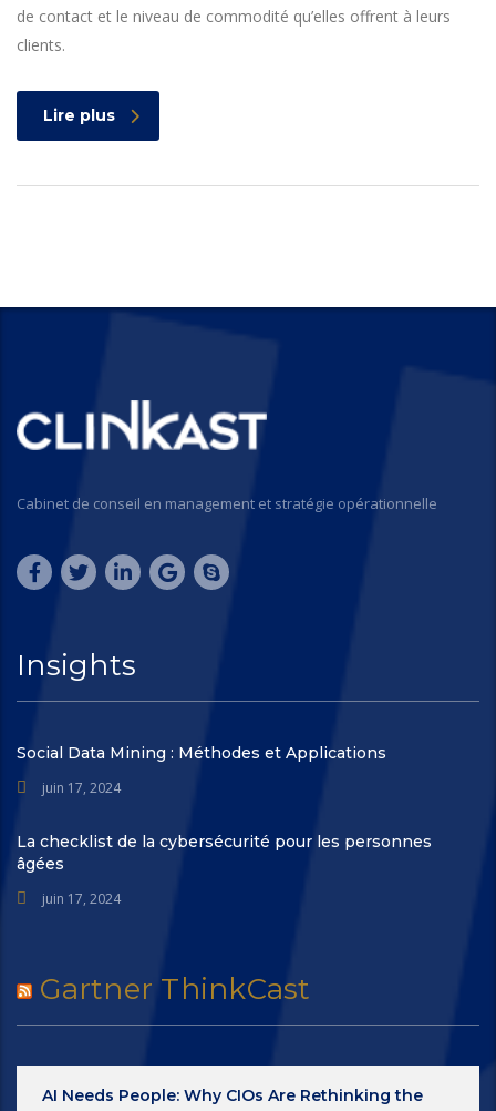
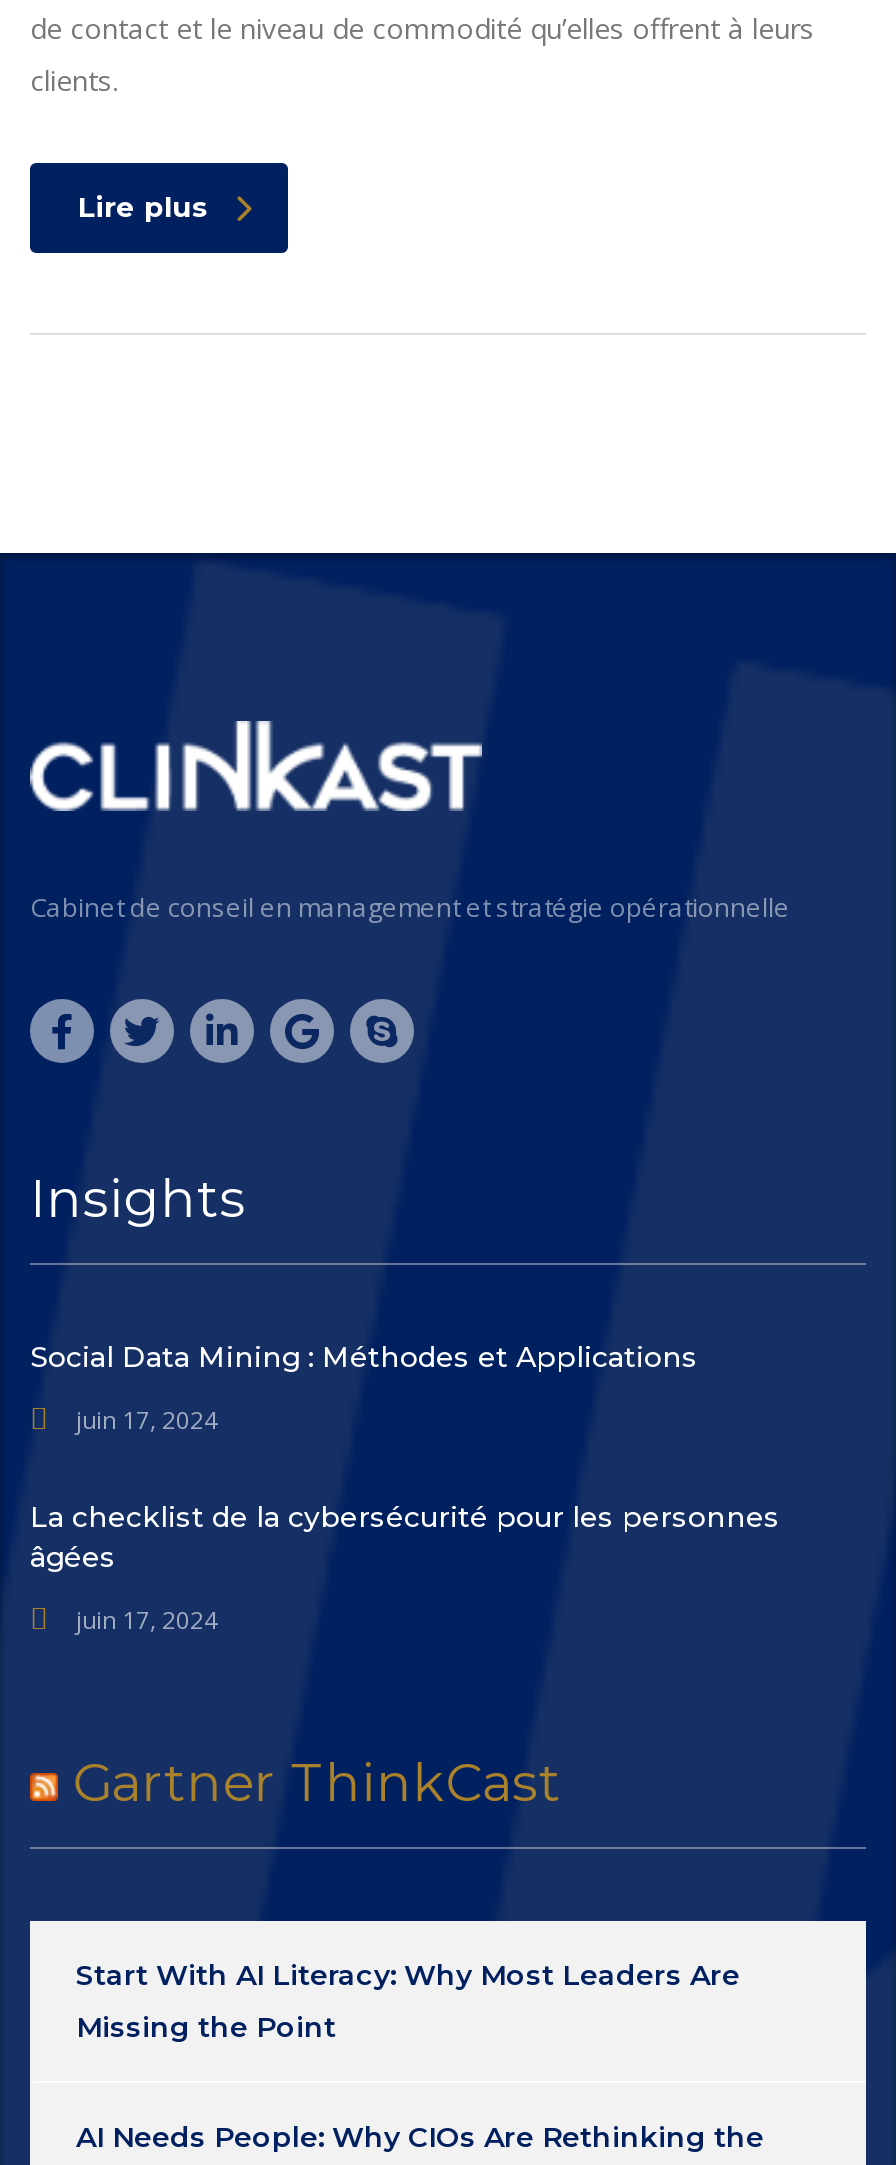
none -> [76,1957,740,2045] Start With AI Literacy: Why Most Leaders Are | Missing the Point

